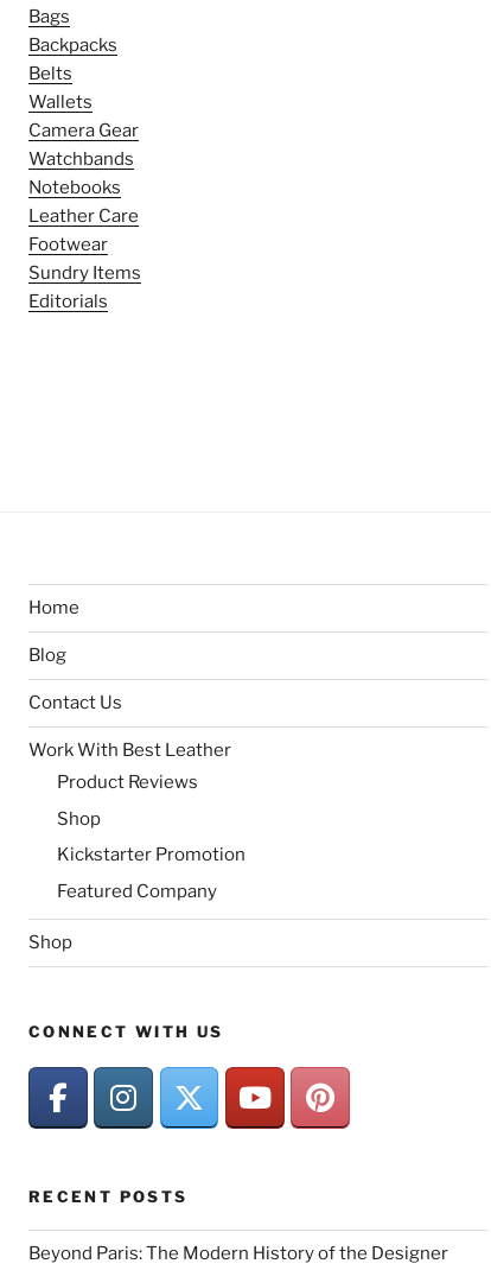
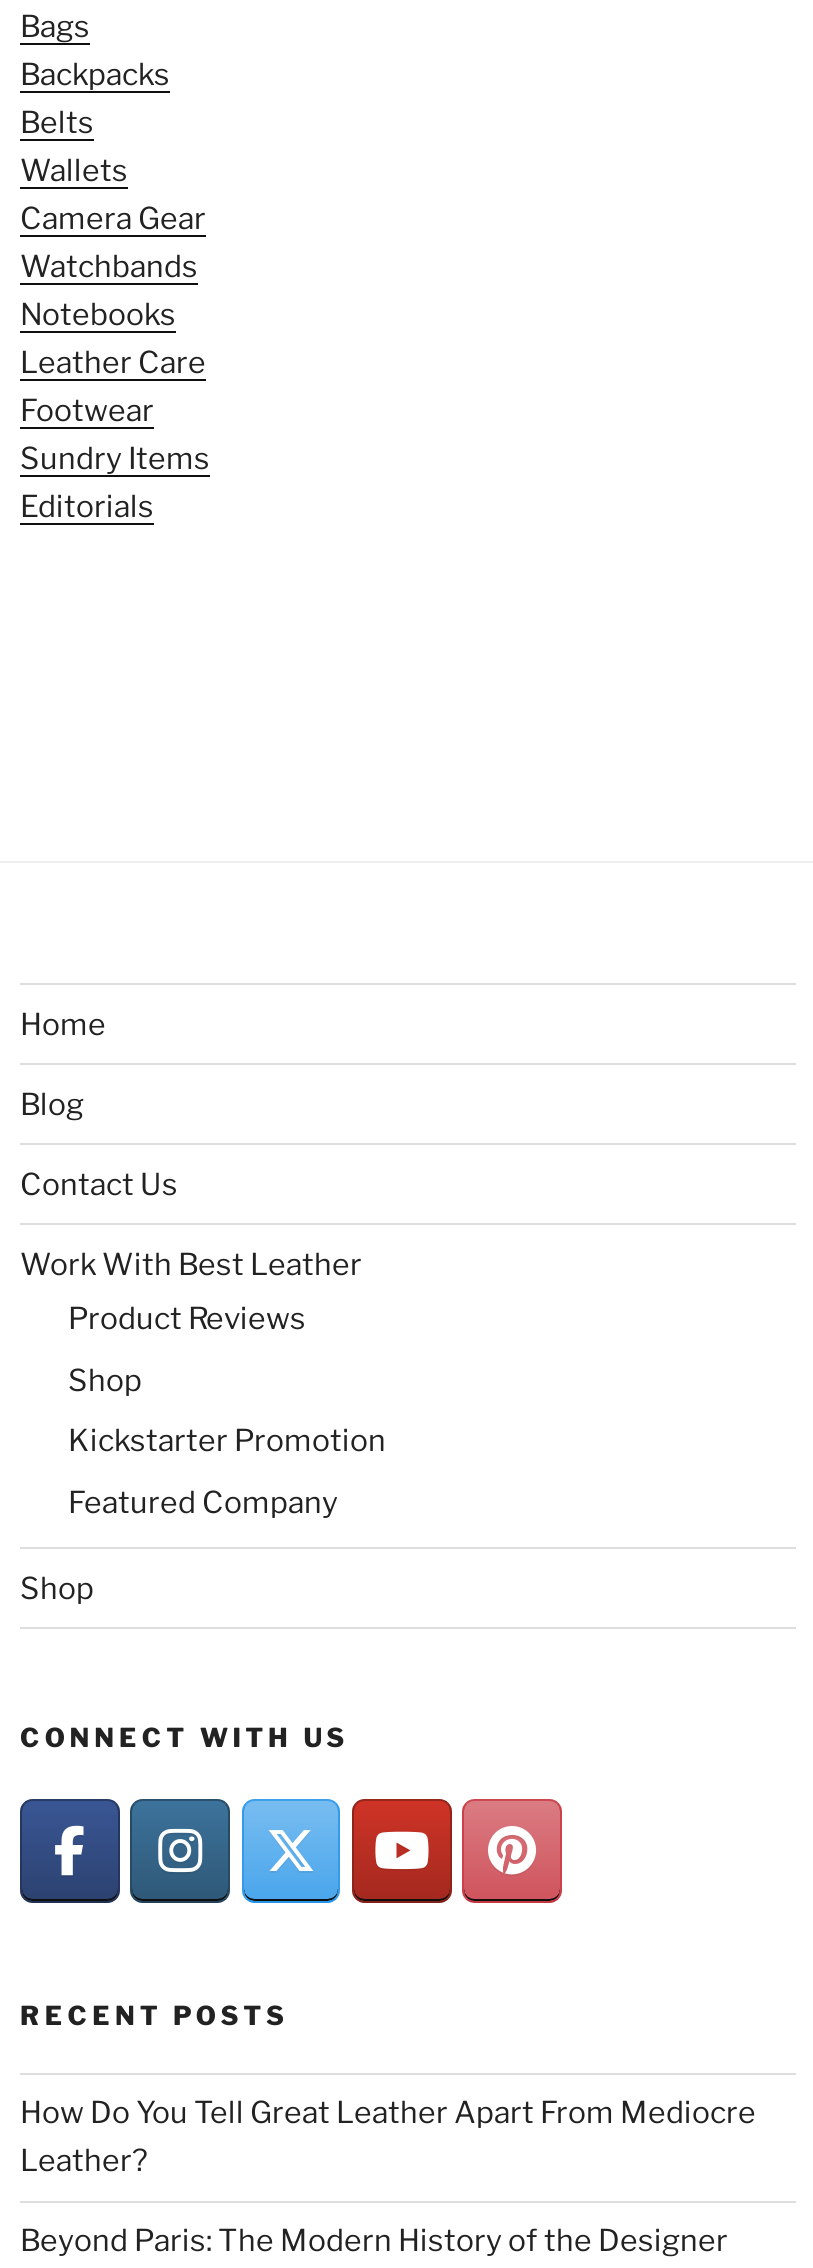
none -> [20,2095,756,2179] How Do You Tell Great Leather Apart From Mediocre | Leather?

